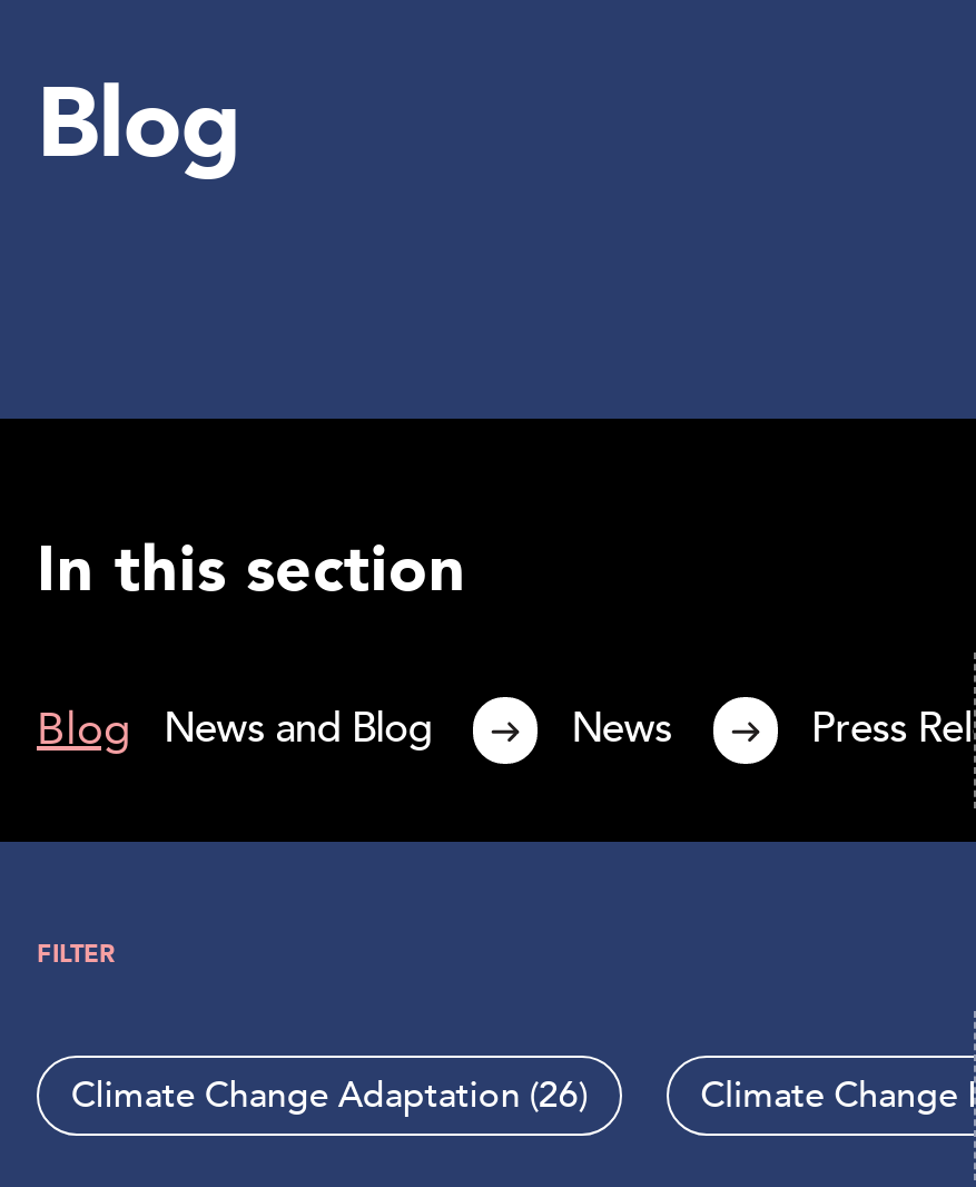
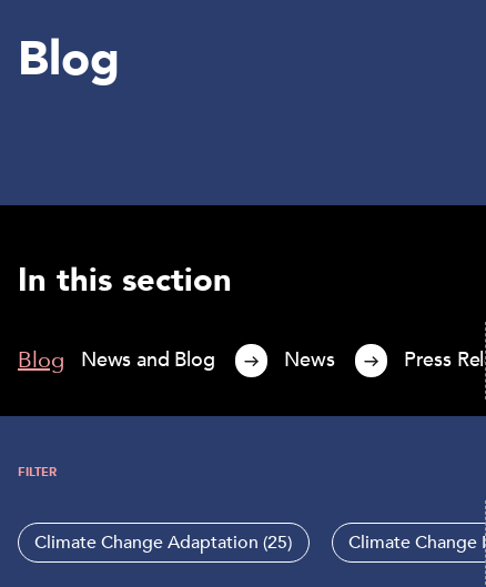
[71,1072,587,1121] Climate Change Adaptation (26) -> [35,531,292,555] Climate Change Adaptation (25)

